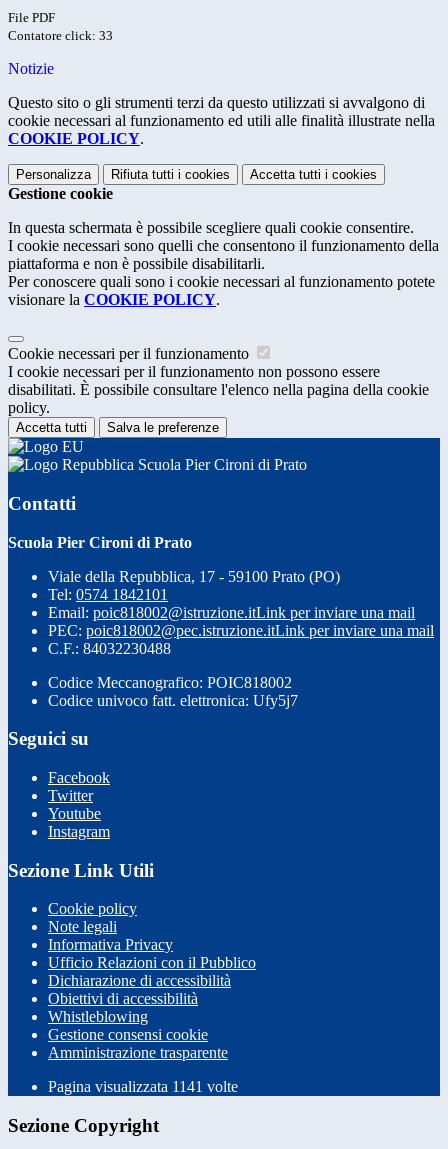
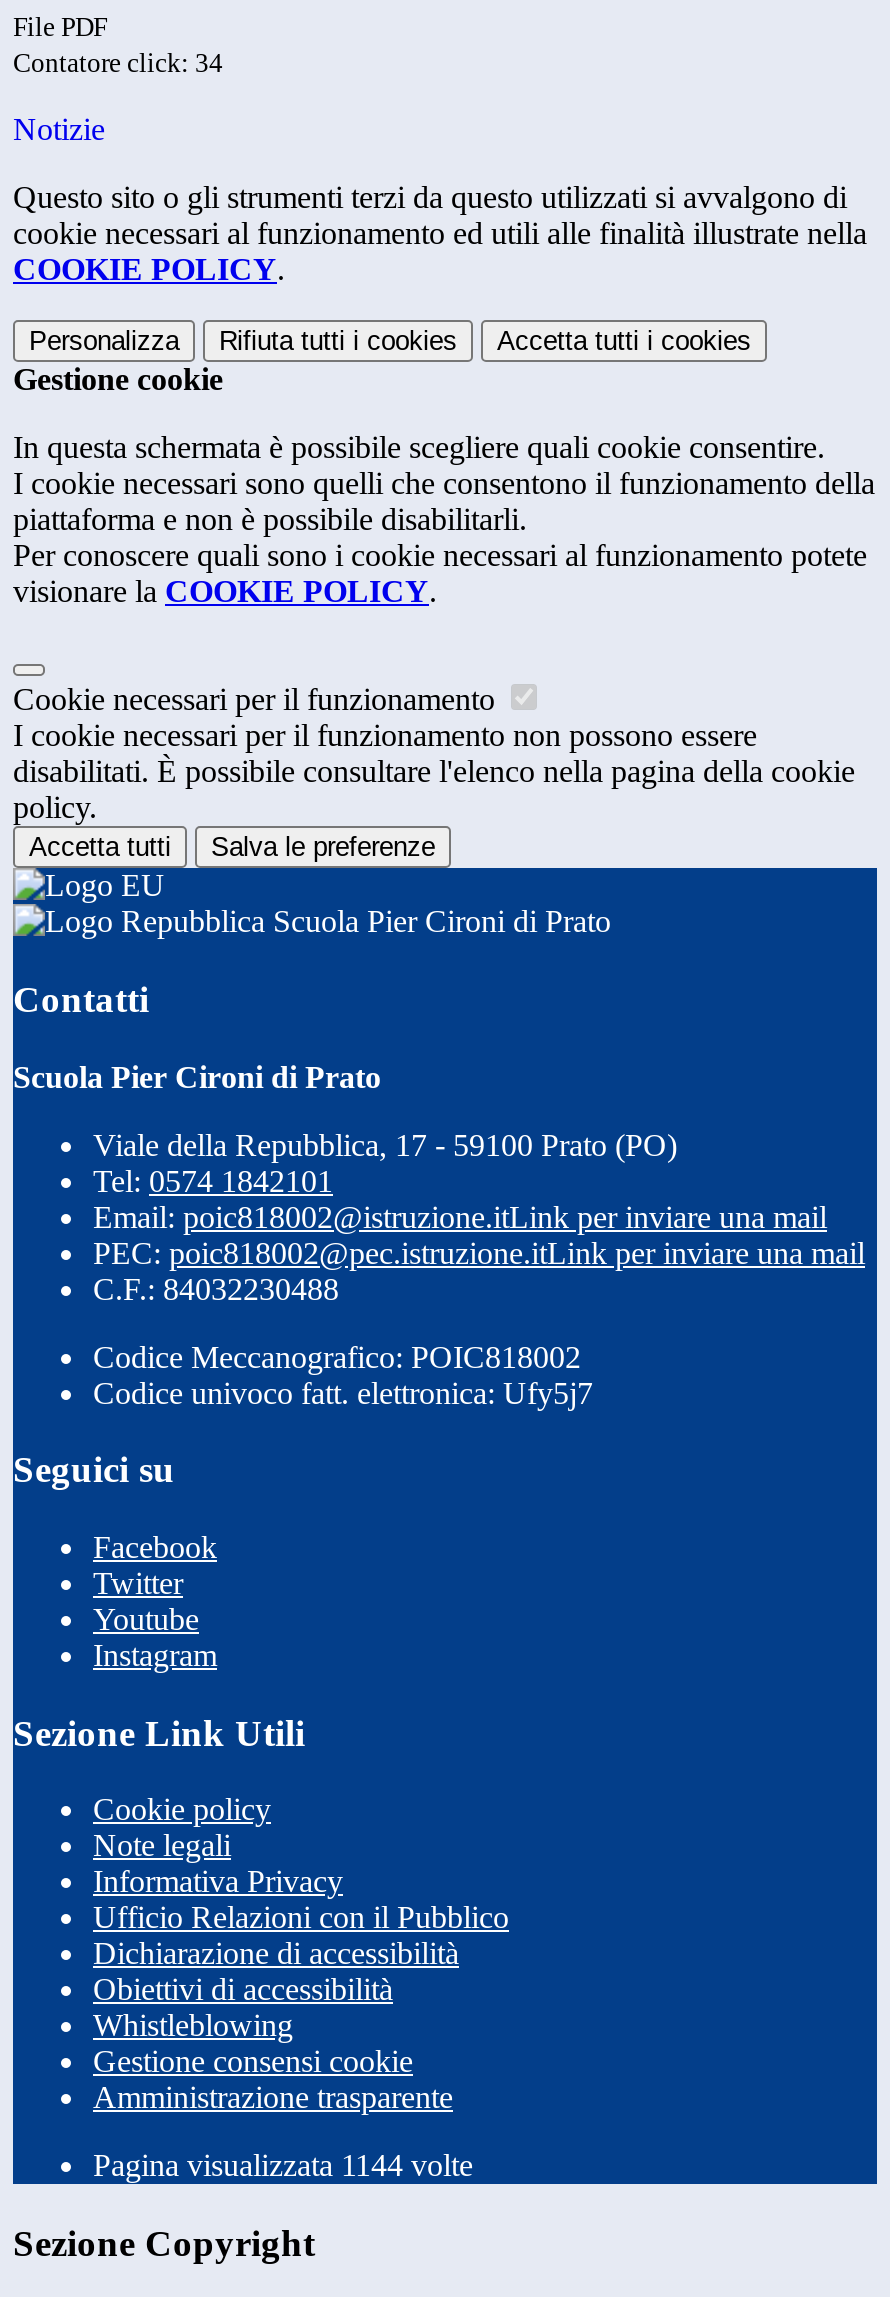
[8,28,113,43] Contatore click: 33 -> [13,48,223,78] Contatore click: 34
[48,1078,238,1095] Pagina visualizzata 1141 volte -> [93,2149,473,2183] Pagina visualizzata 1144 volte

